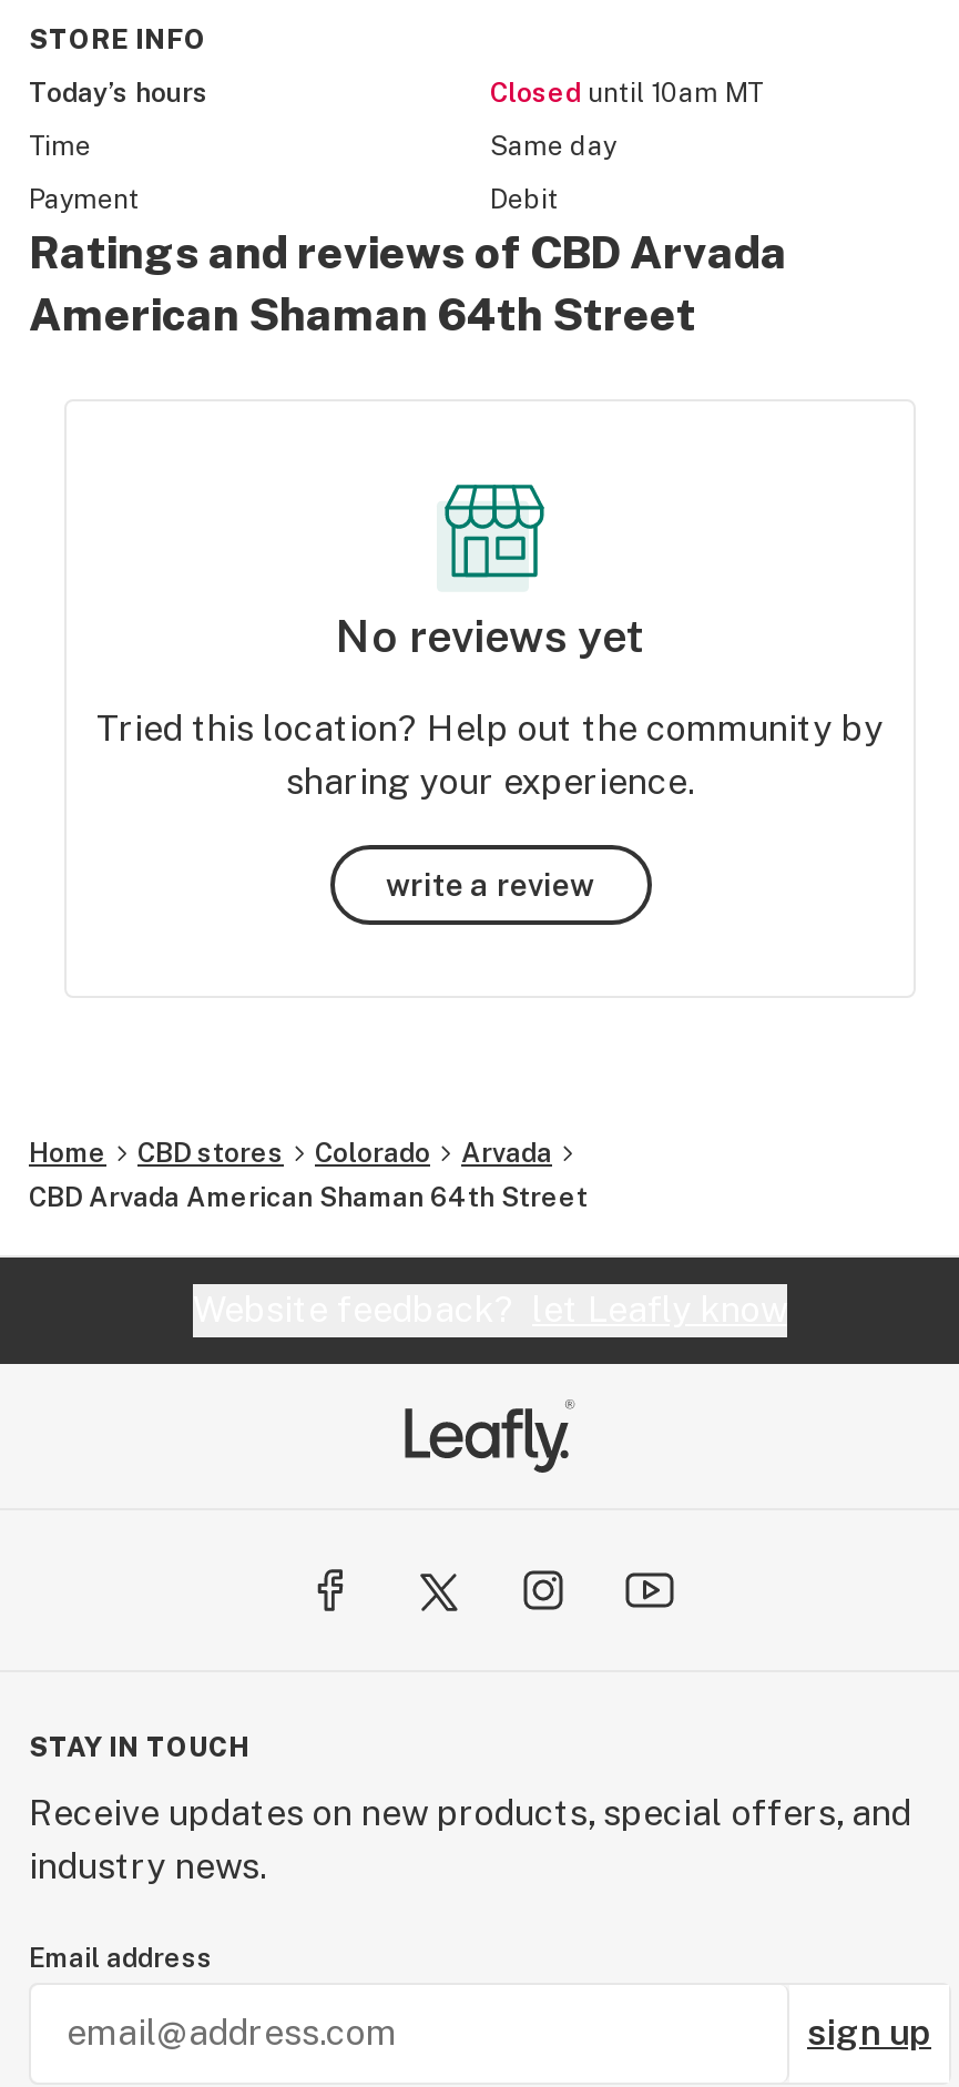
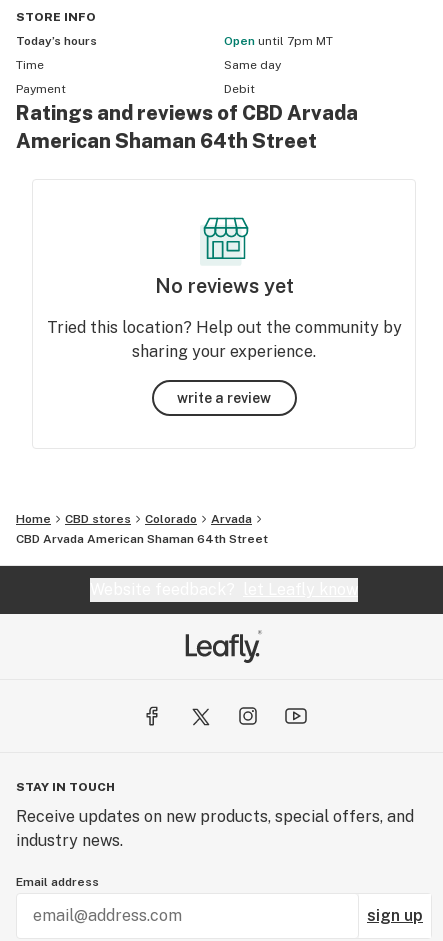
[508,78,763,109] Closed until 10am MT -> [233,34,333,48] Open until 7pm MT

